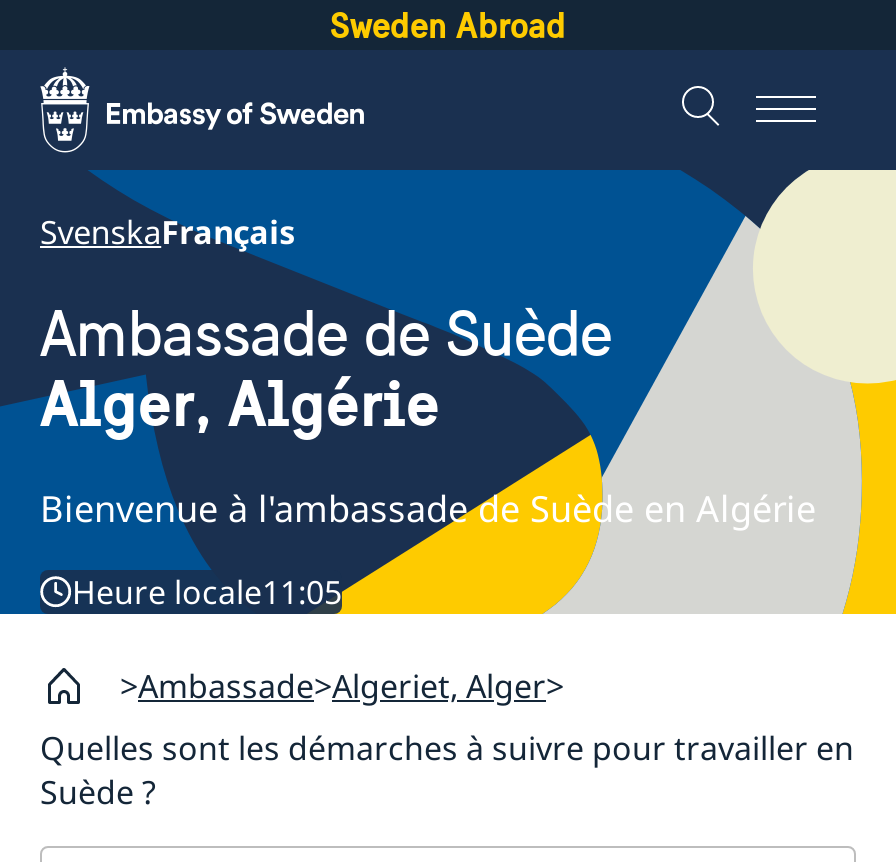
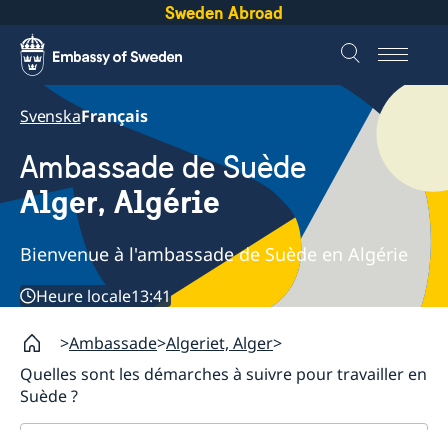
[72,571,342,615] Heure locale11:05 -> [36,285,171,307] Heure locale13:41

